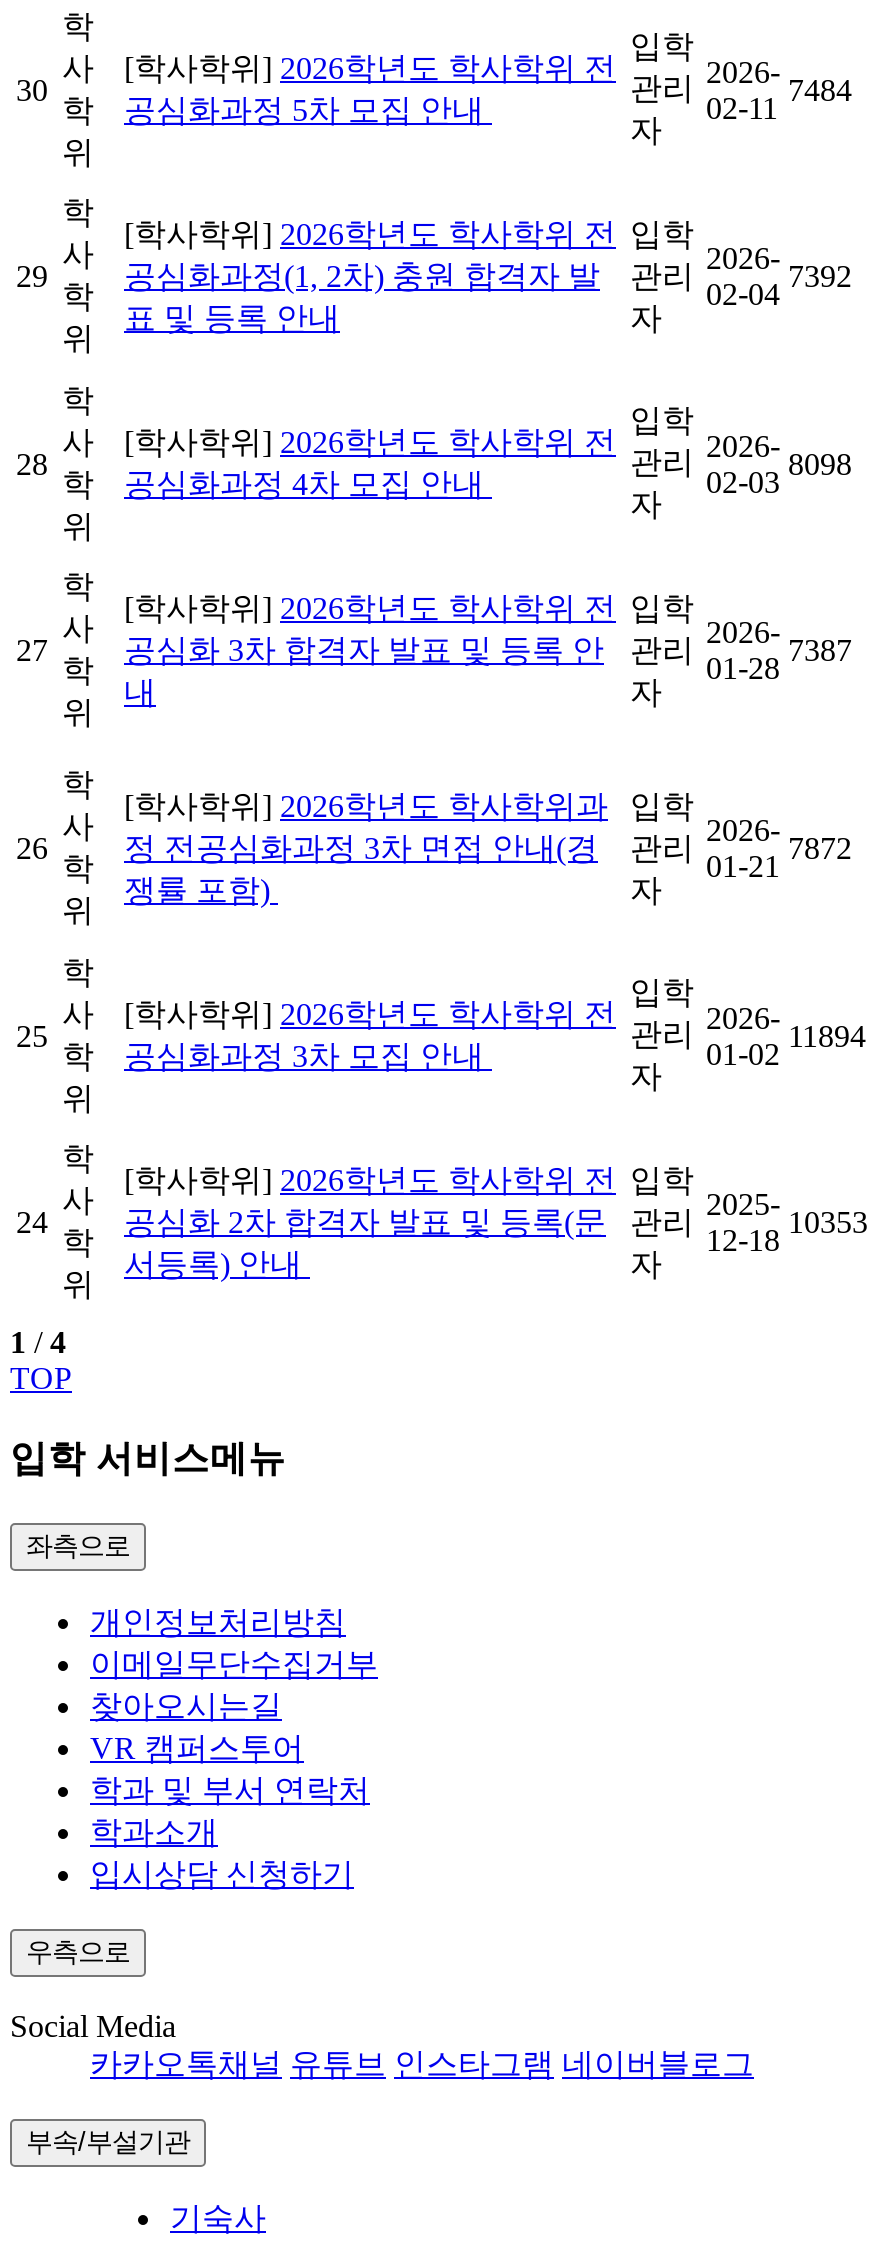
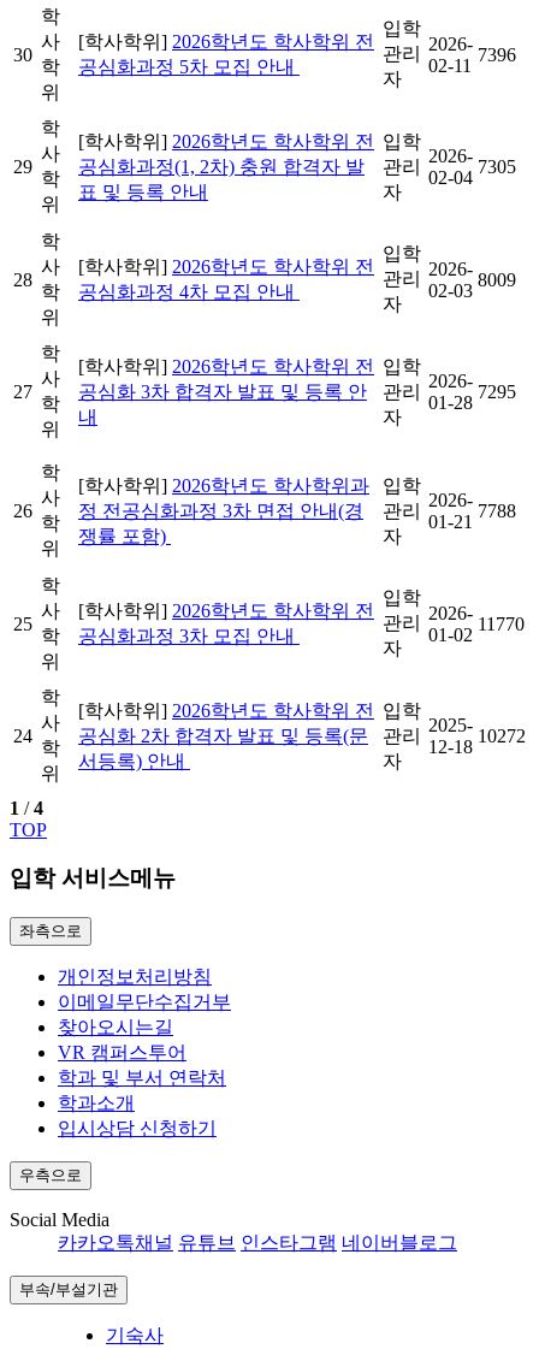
[788,72,852,106] 7484 -> [478,44,516,65] 7396
[788,258,852,292] 7392 -> [478,156,516,177] 7305
[788,446,852,480] 8098 -> [478,269,516,290] 8009
[788,632,852,666] 7387 -> [478,381,516,402] 7295
[788,830,852,864] 7872 -> [478,500,516,521] 7788
[788,1018,866,1052] 11894 -> [478,613,525,634] 11770
[788,1204,868,1238] 10353 -> [478,725,526,746] 10272

